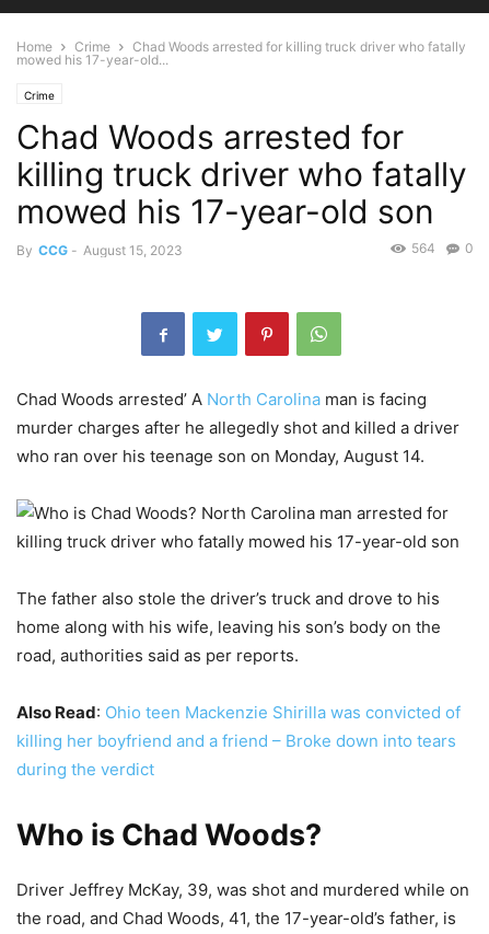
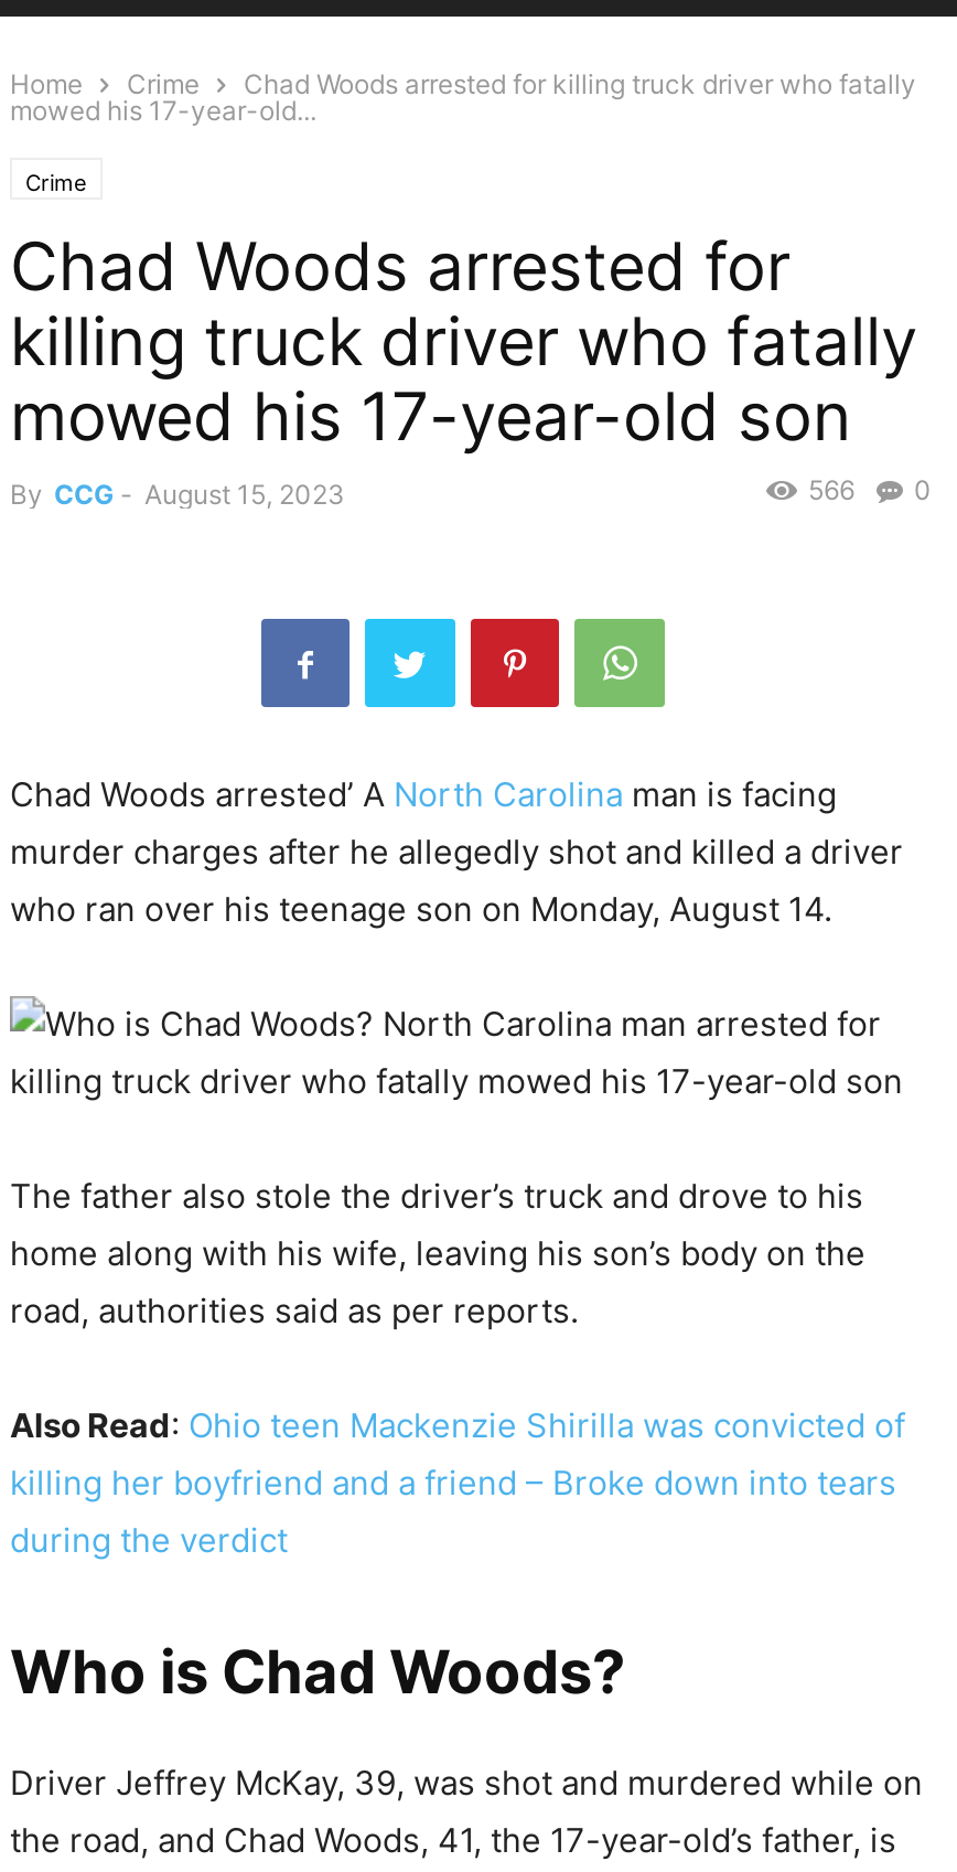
[411,240,474,256] 564 0 -> [808,473,932,506] 566 0

